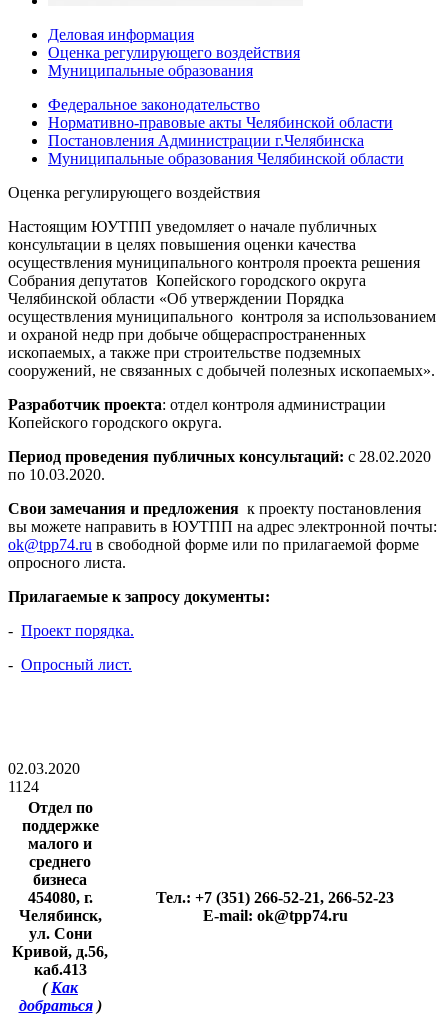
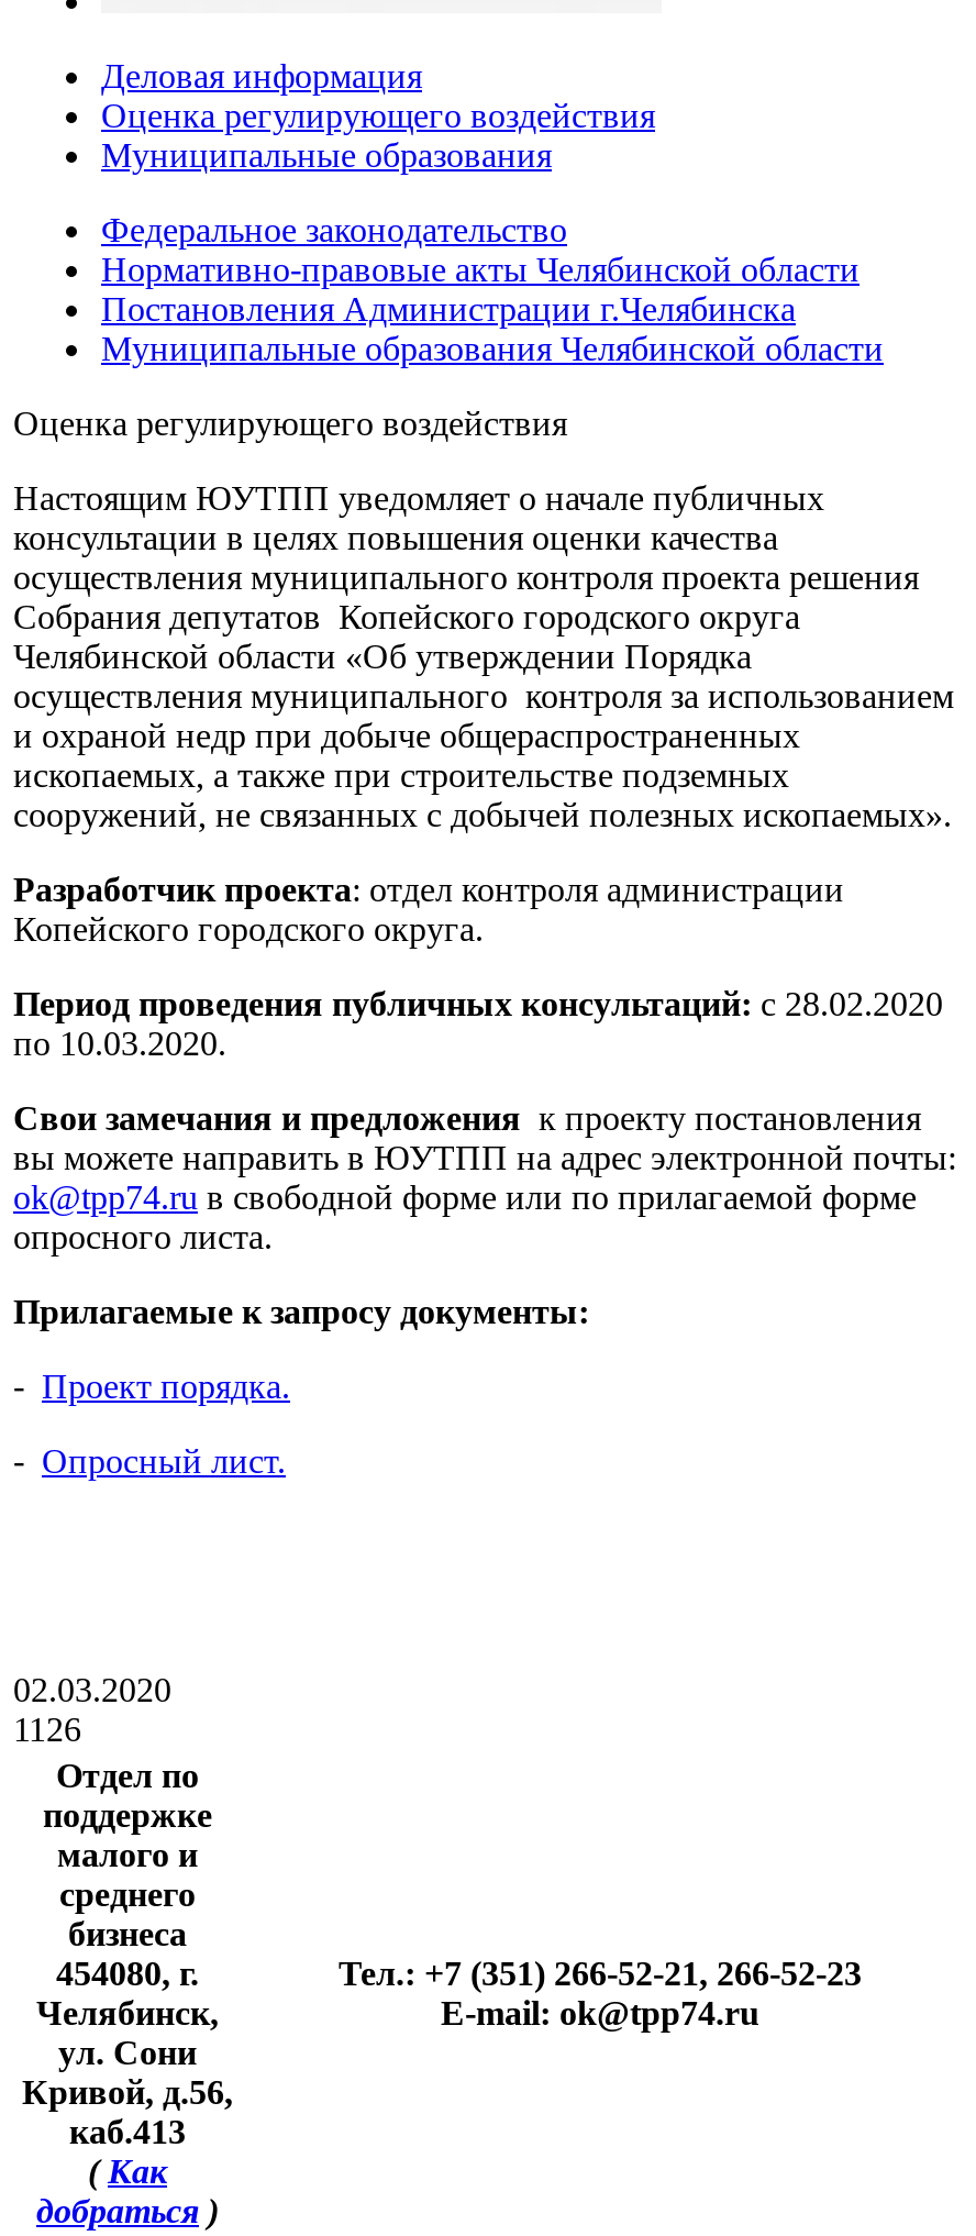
[8,778,39,795] 1124 -> [13,1711,81,1748] 1126

